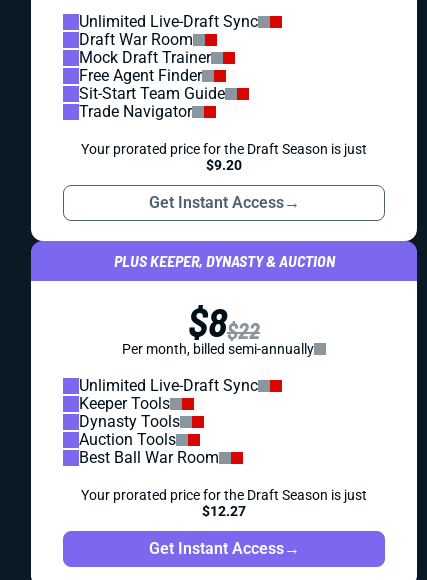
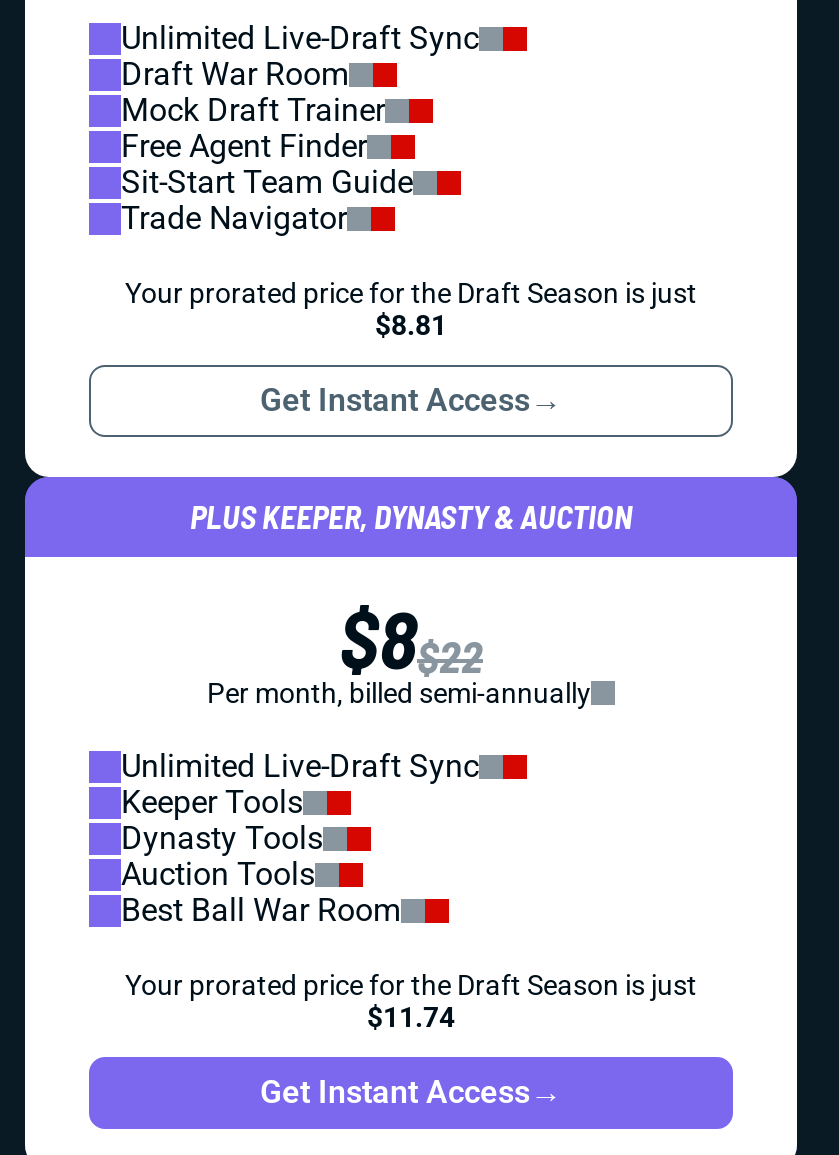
[206,157,242,173] $9.20 -> [375,309,447,341] $8.81
[202,503,246,519] $12.27 -> [367,1001,455,1033] $11.74

